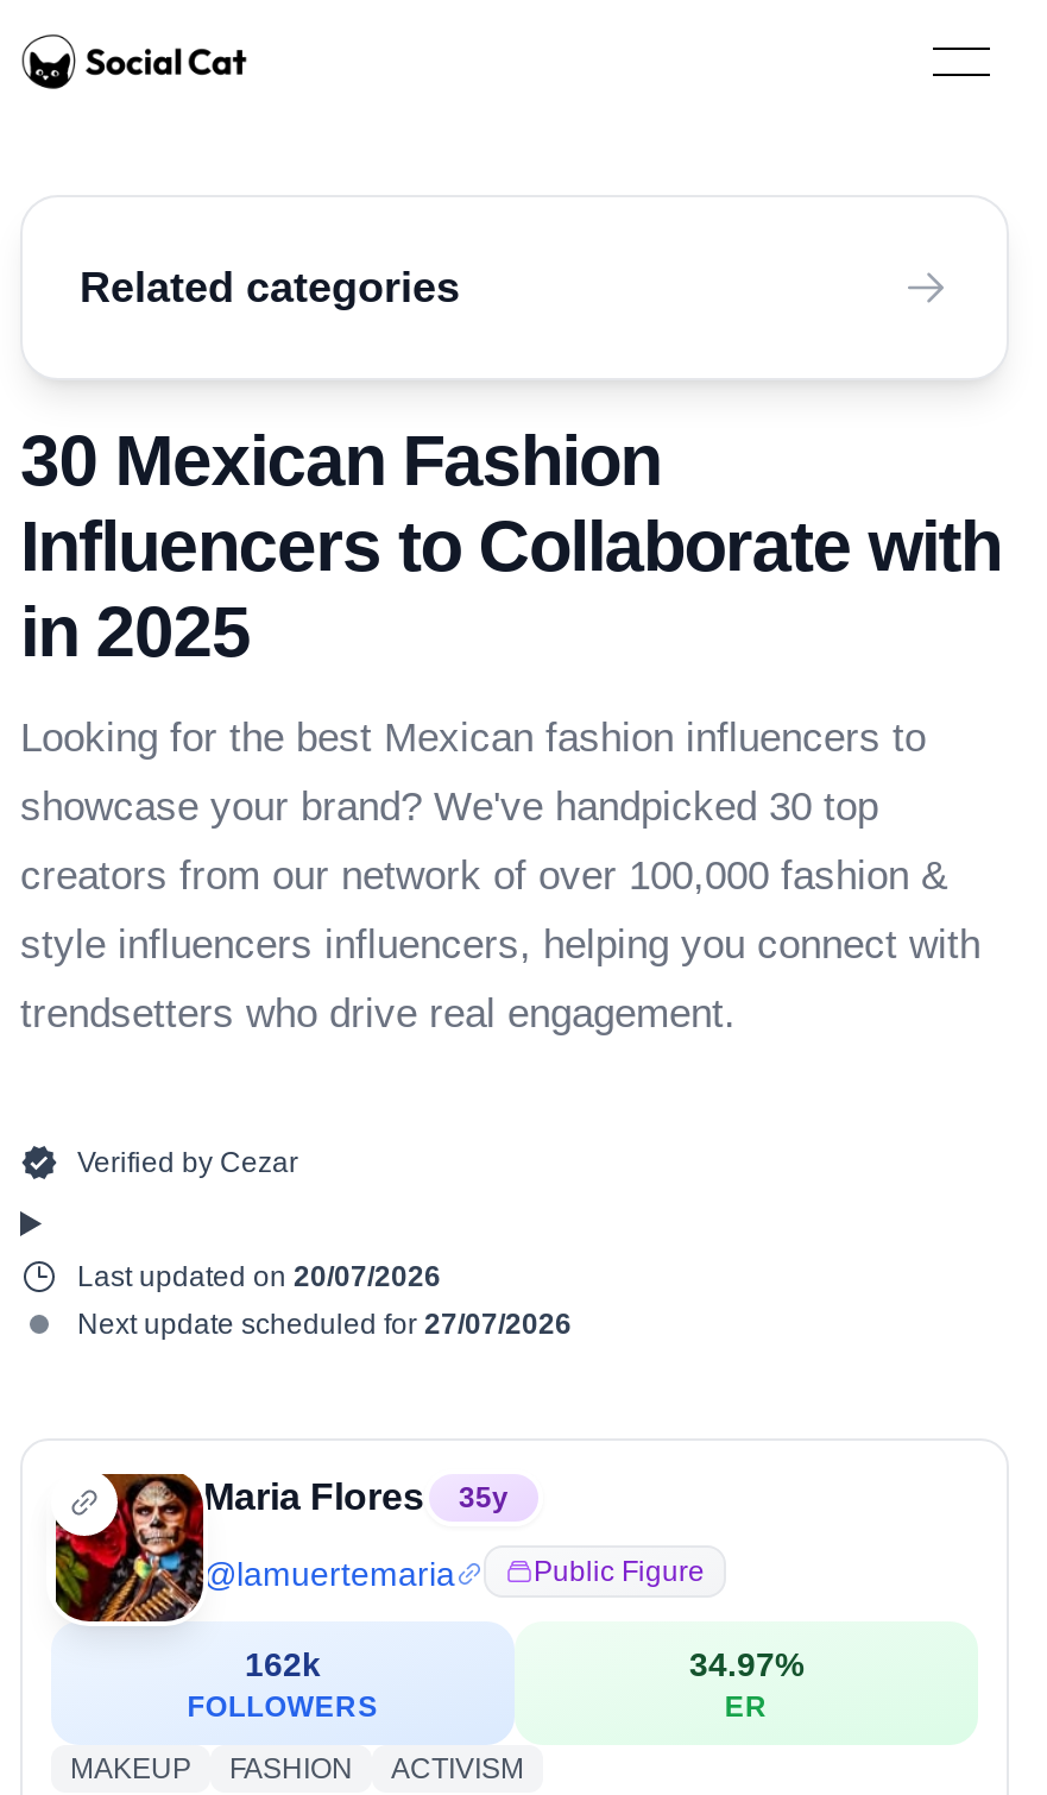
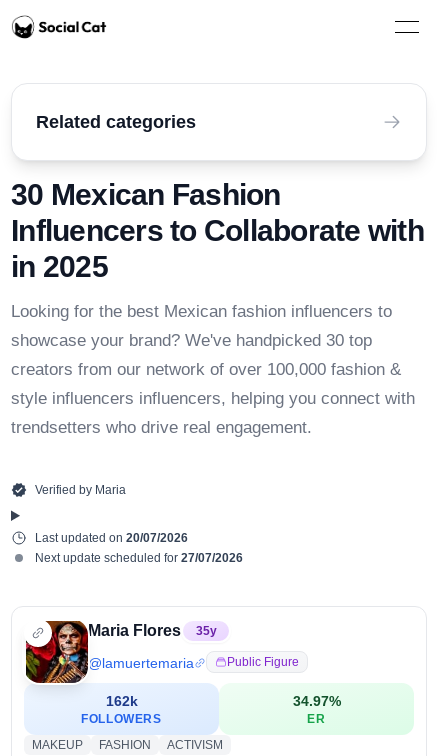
[77,1146,298,1179] Verified by Cezar -> [35,483,126,497] Verified by Maria

